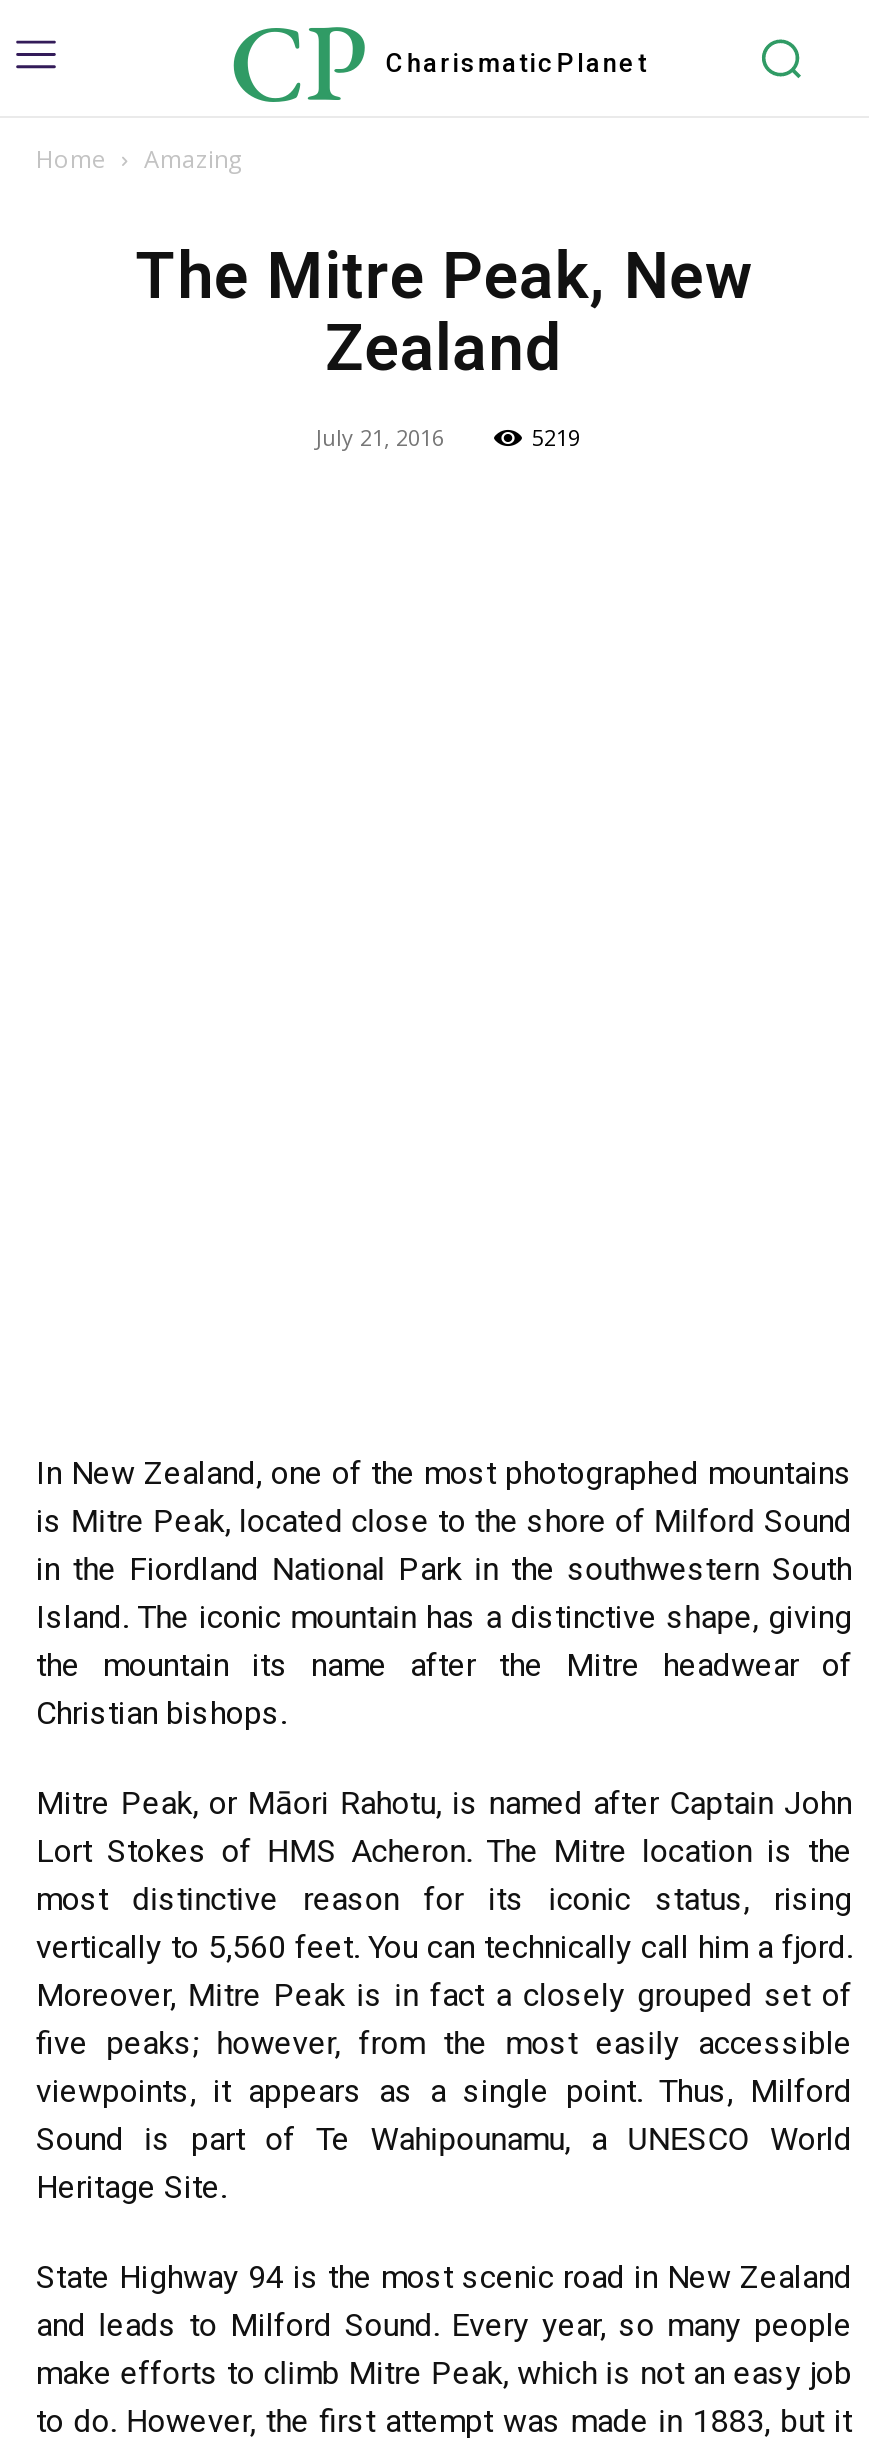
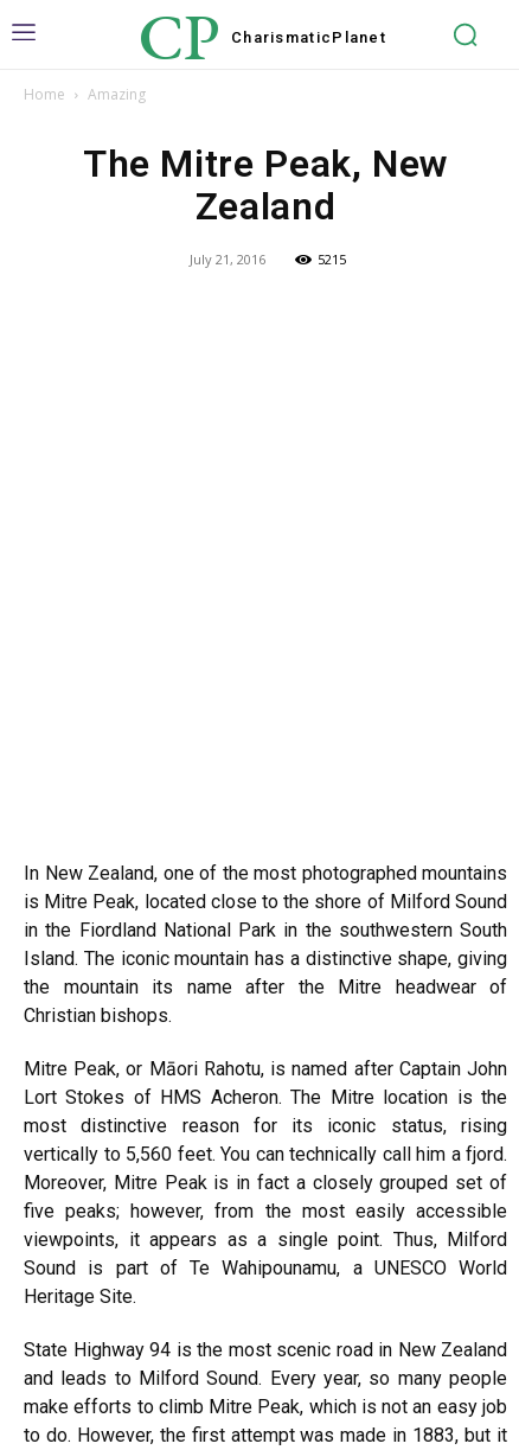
[532,422,580,452] 5219 -> [318,250,346,268] 5215

